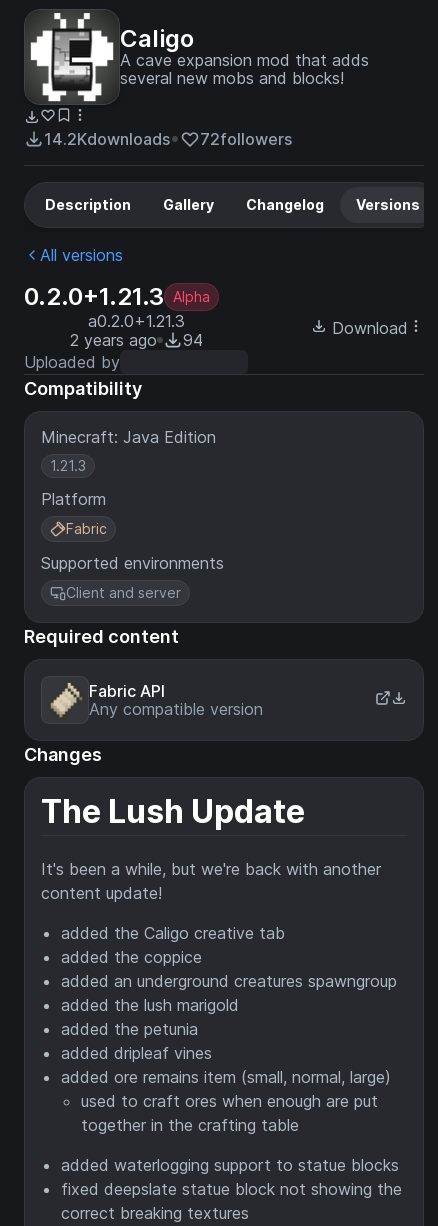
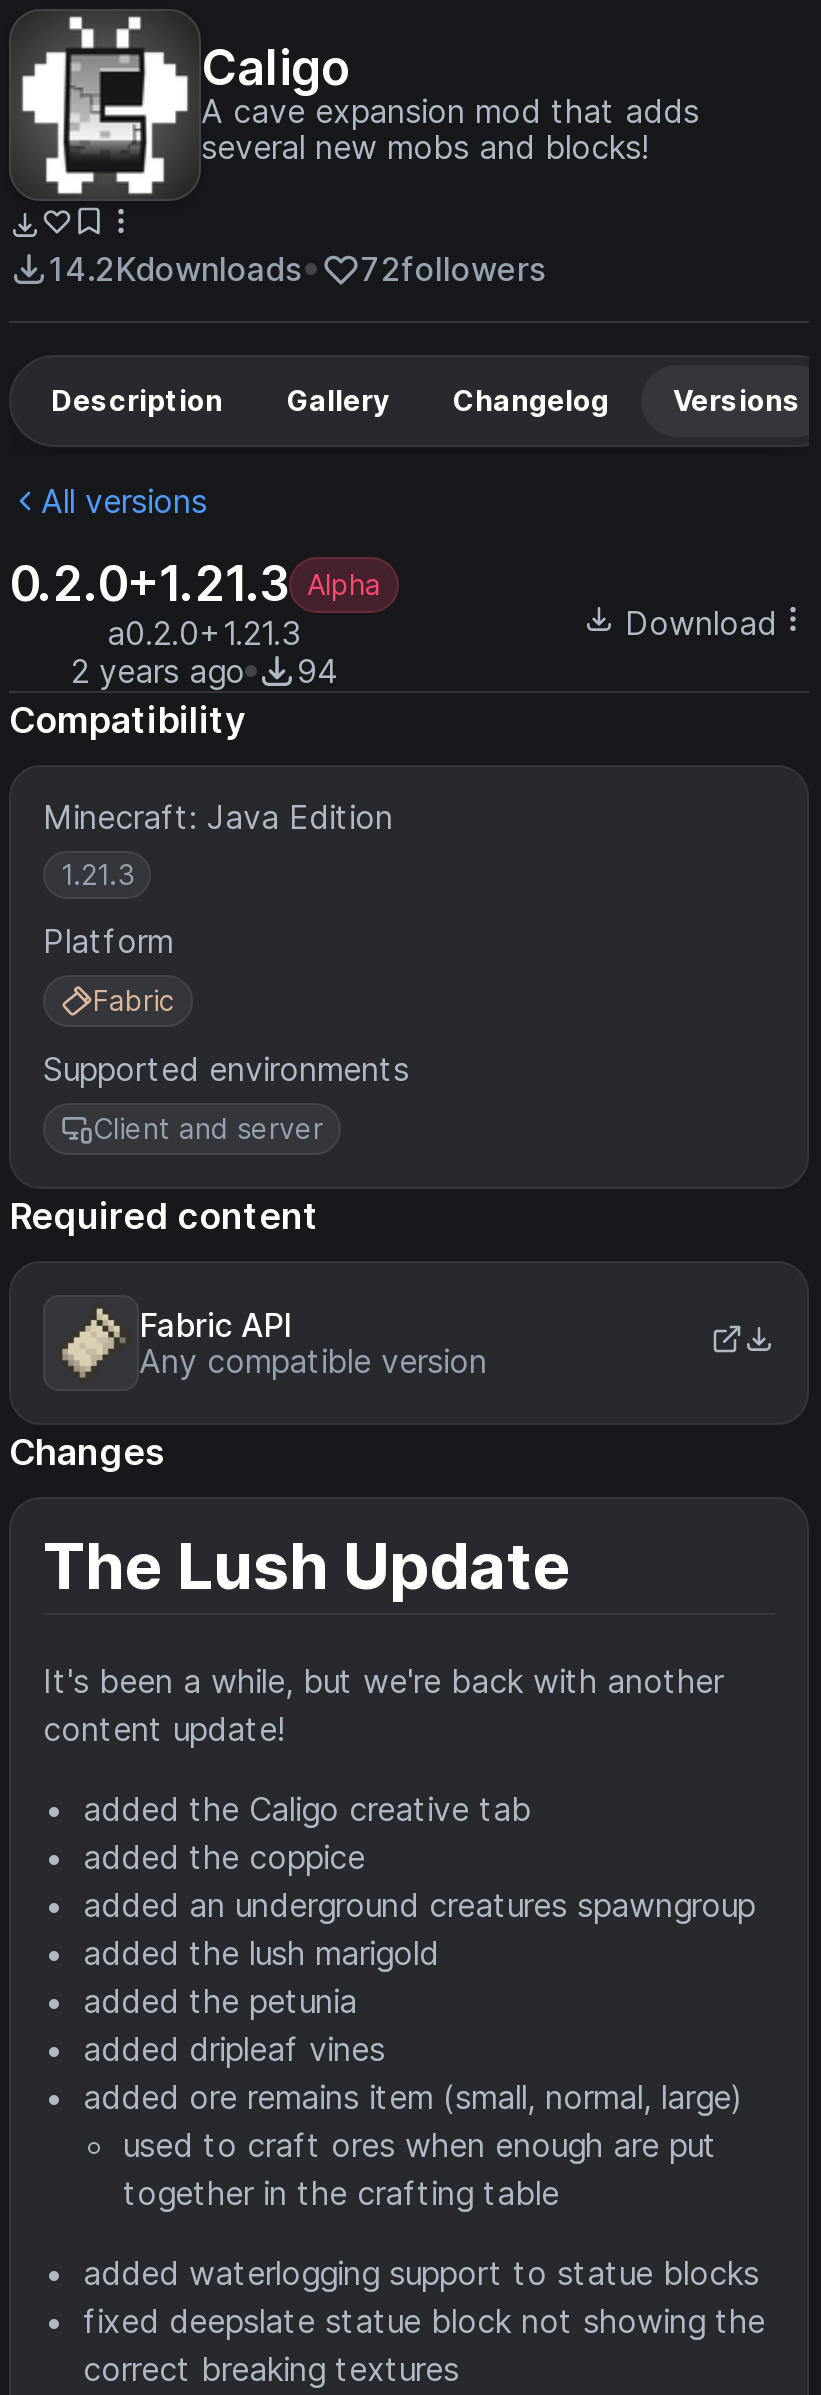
[24,352,120,372] Uploaded by -> none

